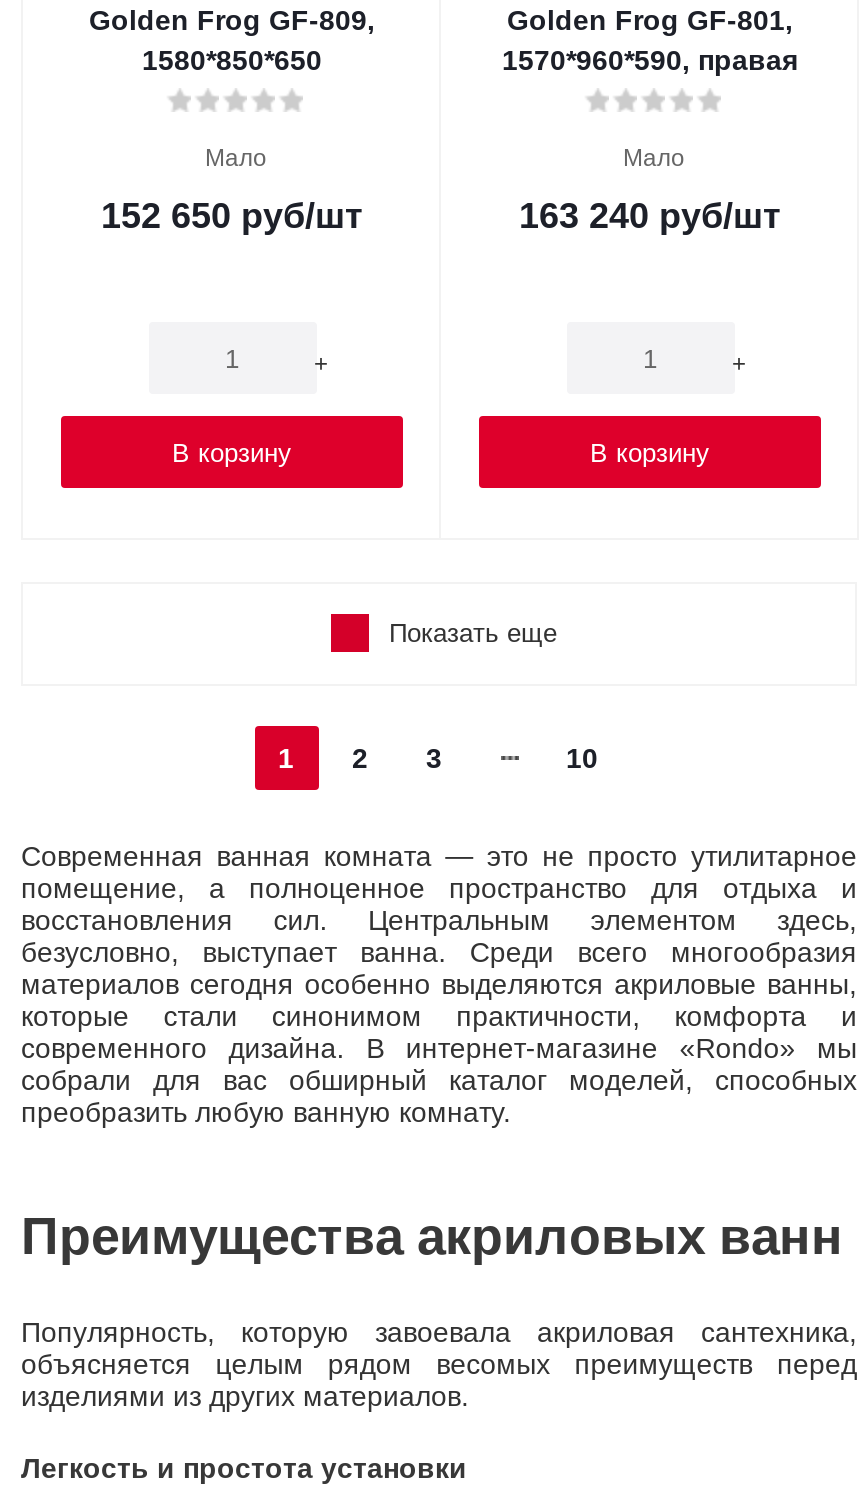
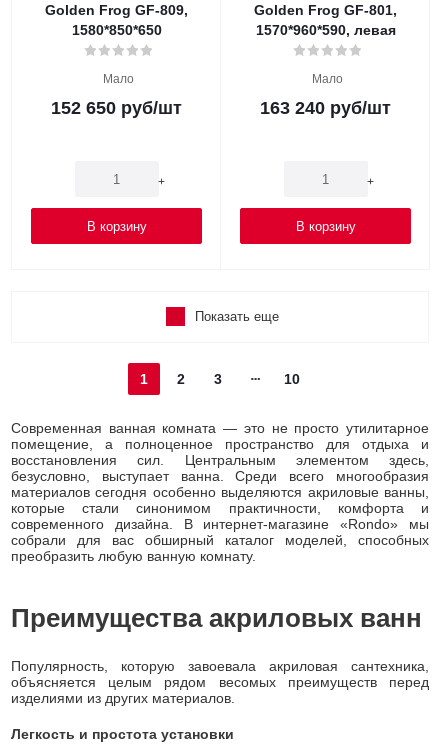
[502,44,798,76] 1570*960*590, правая -> [255,22,395,38] 1570*960*590, левая

